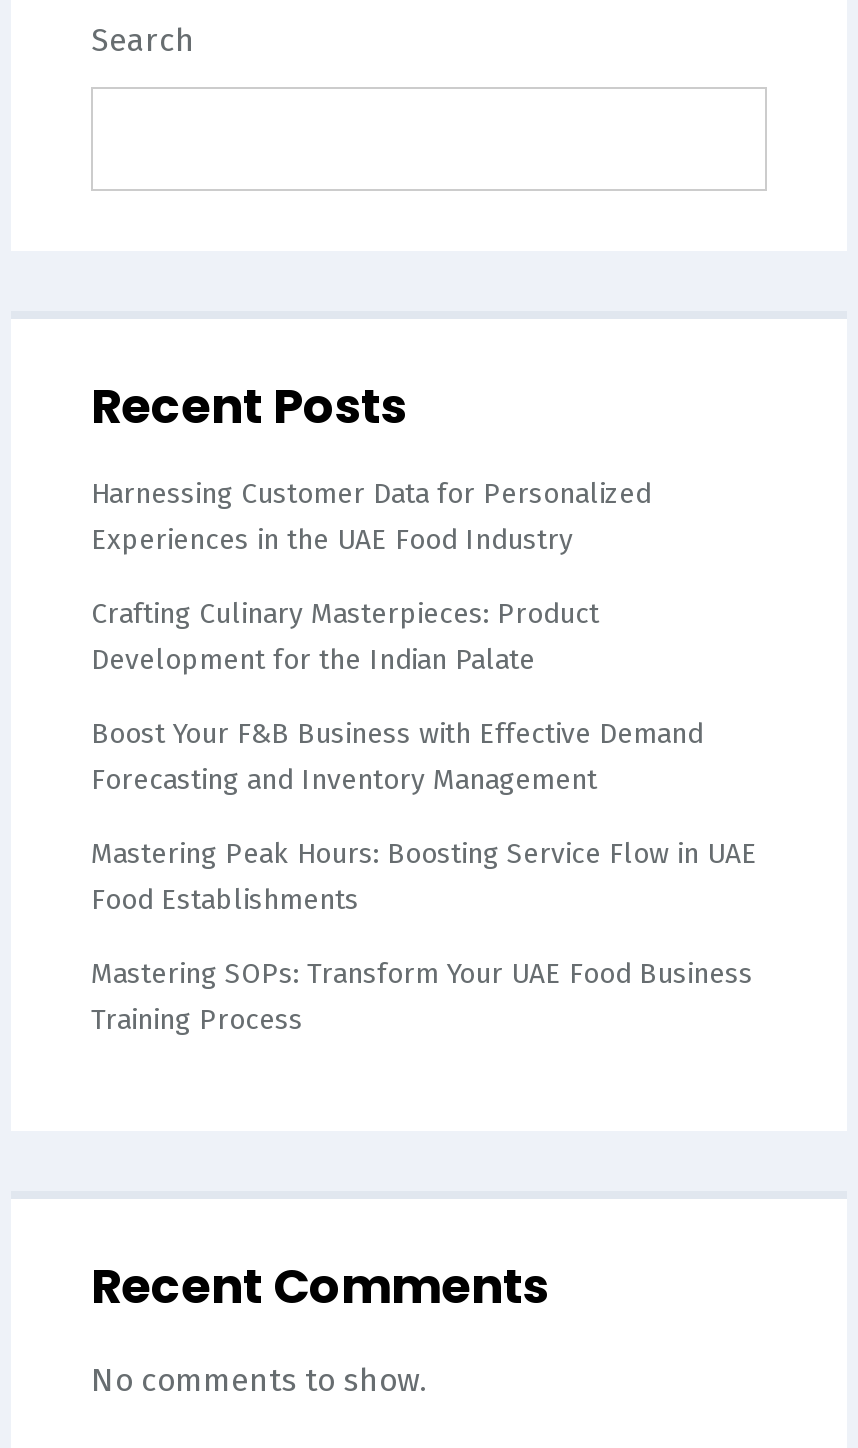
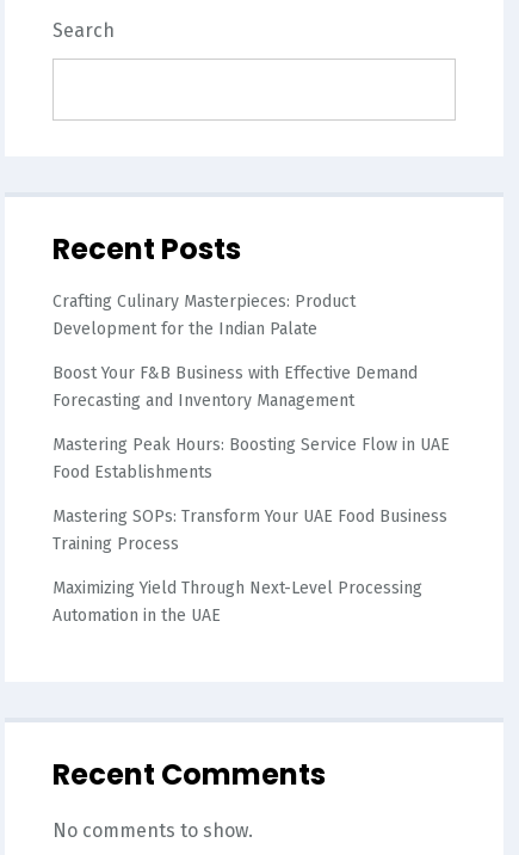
[91,477,651,557] Harnessing Customer Data for Personalized | Experiences in the UAE Food Industry -> none
moved [91,597,757,1037] -> [52,291,450,554]: Crafting Culinary Masterpieces: Product | Development for the Indian Palate | Boost Your F&B Business with Effective Demand | Forecasting and Inventory Management | Mastering Peak Hours: Boosting Service Flow in UAE | Food Establishments | Mastering SOPs: Transform Your UAE Food Business | Training Process
none -> [52,578,422,625] Maximizing Yield Through Next-Level Processing | Automation in the UAE

